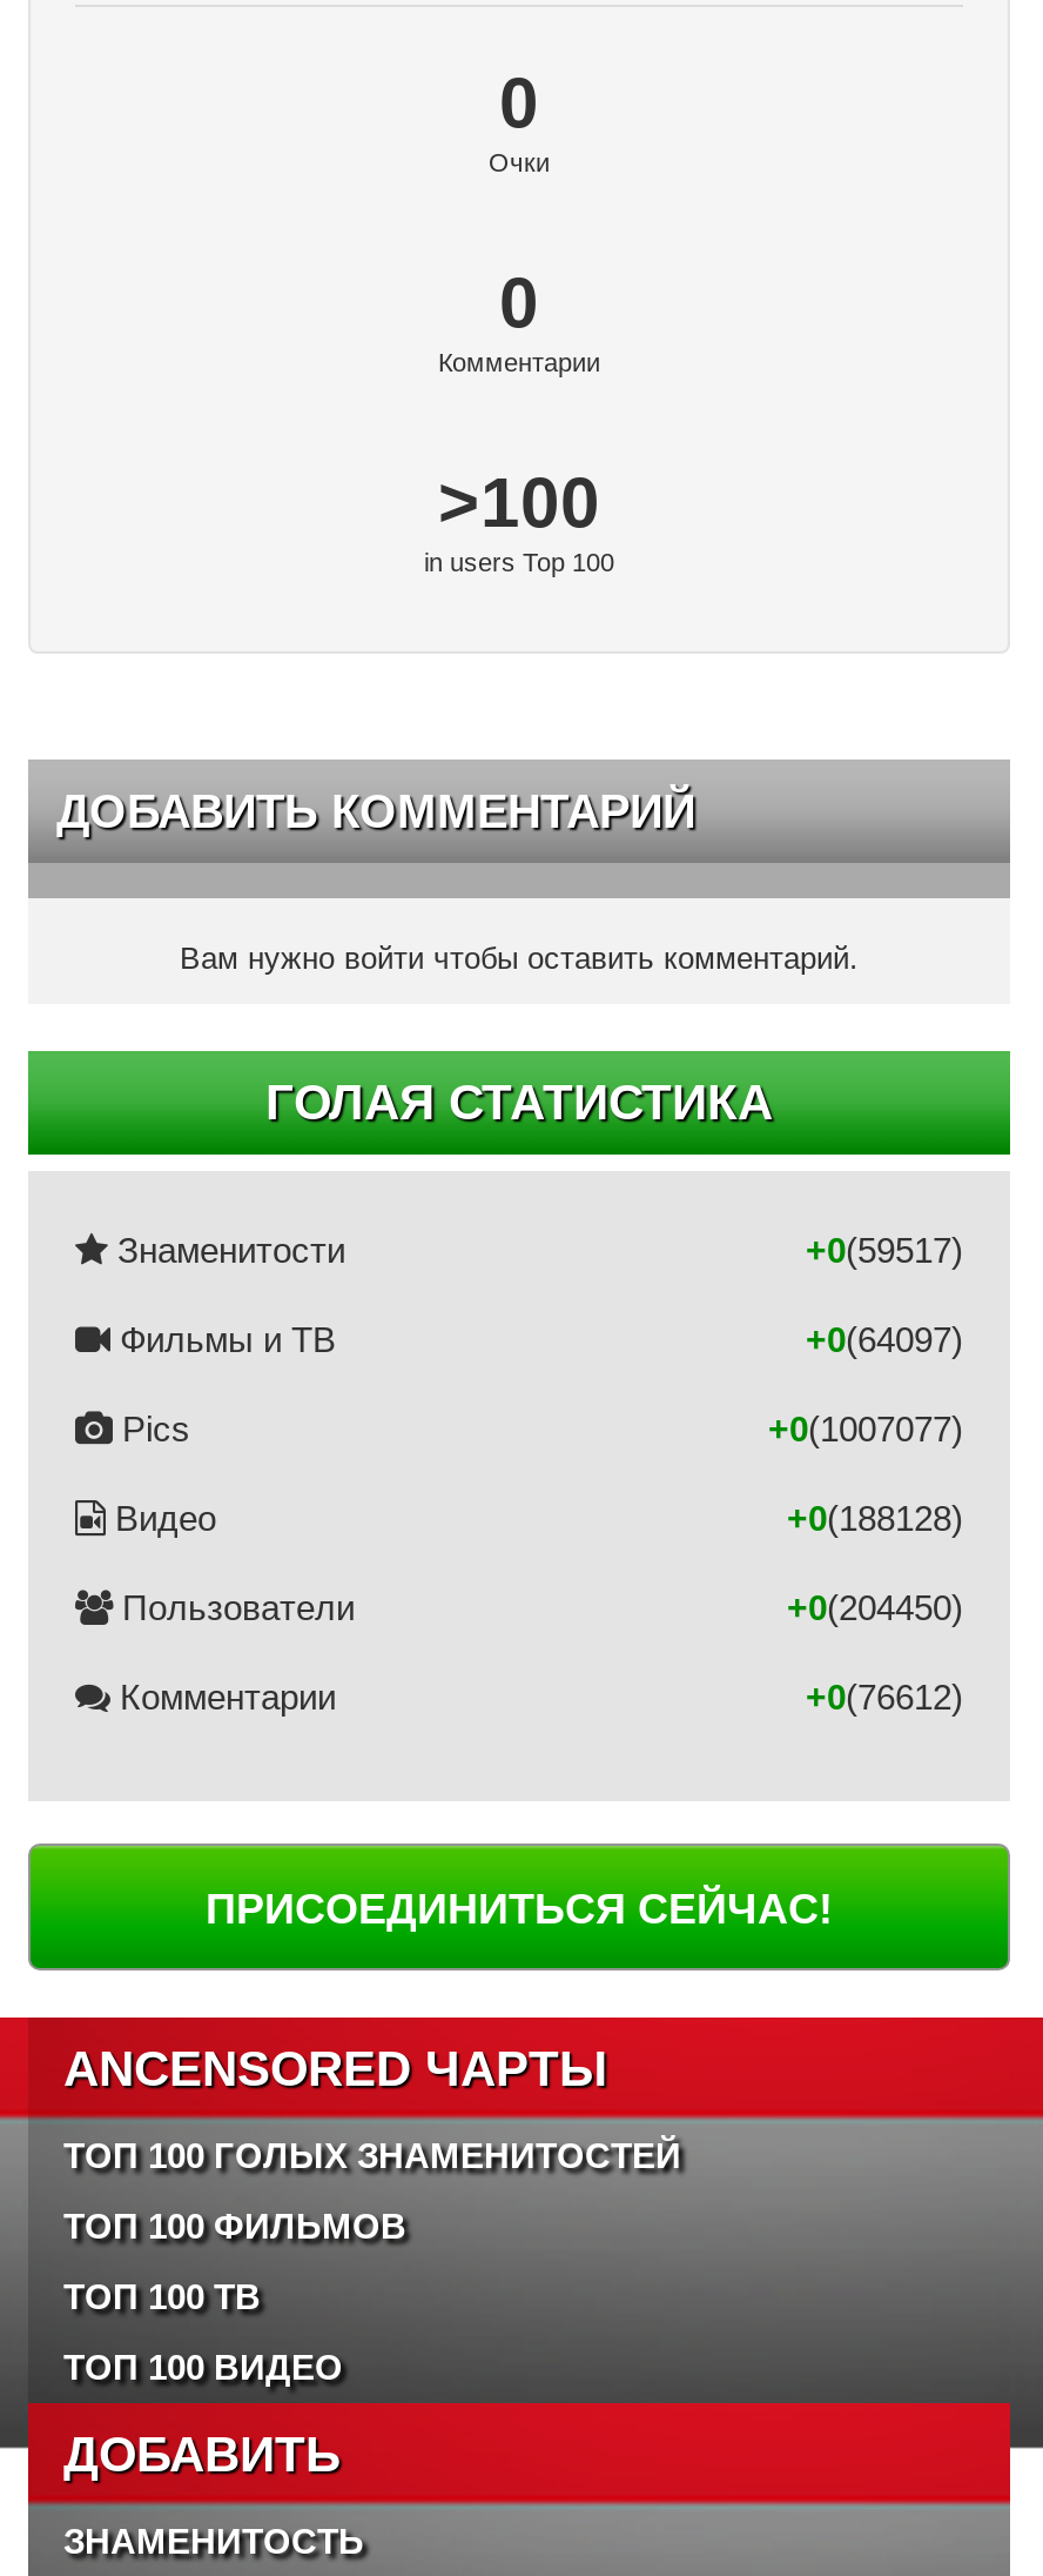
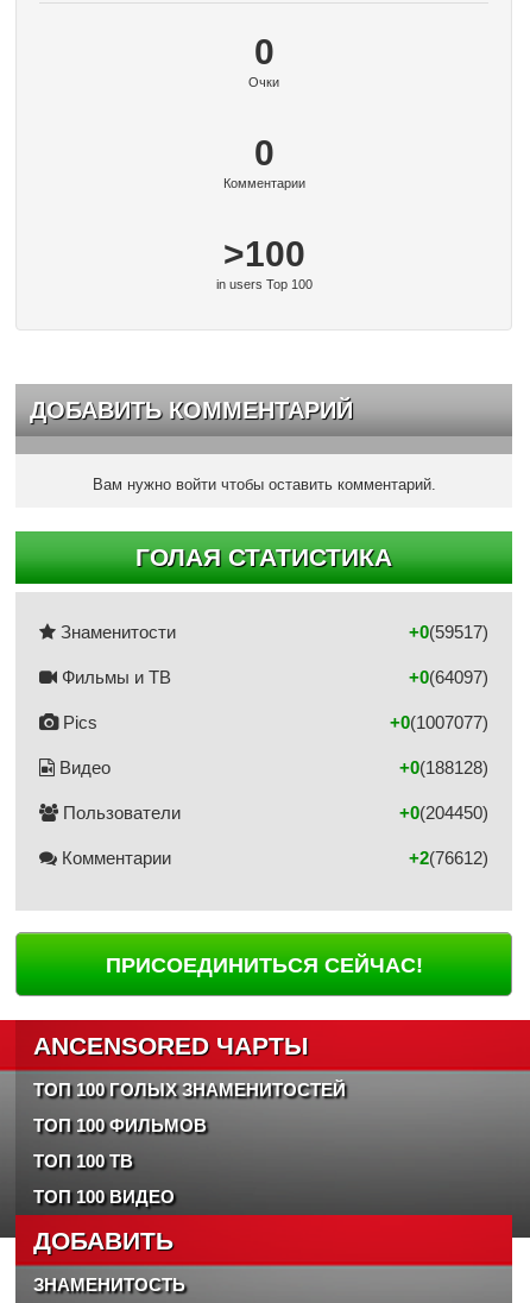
[806,1677,963,1717] +0 (76612) -> [409,848,488,868] +2 (76612)

